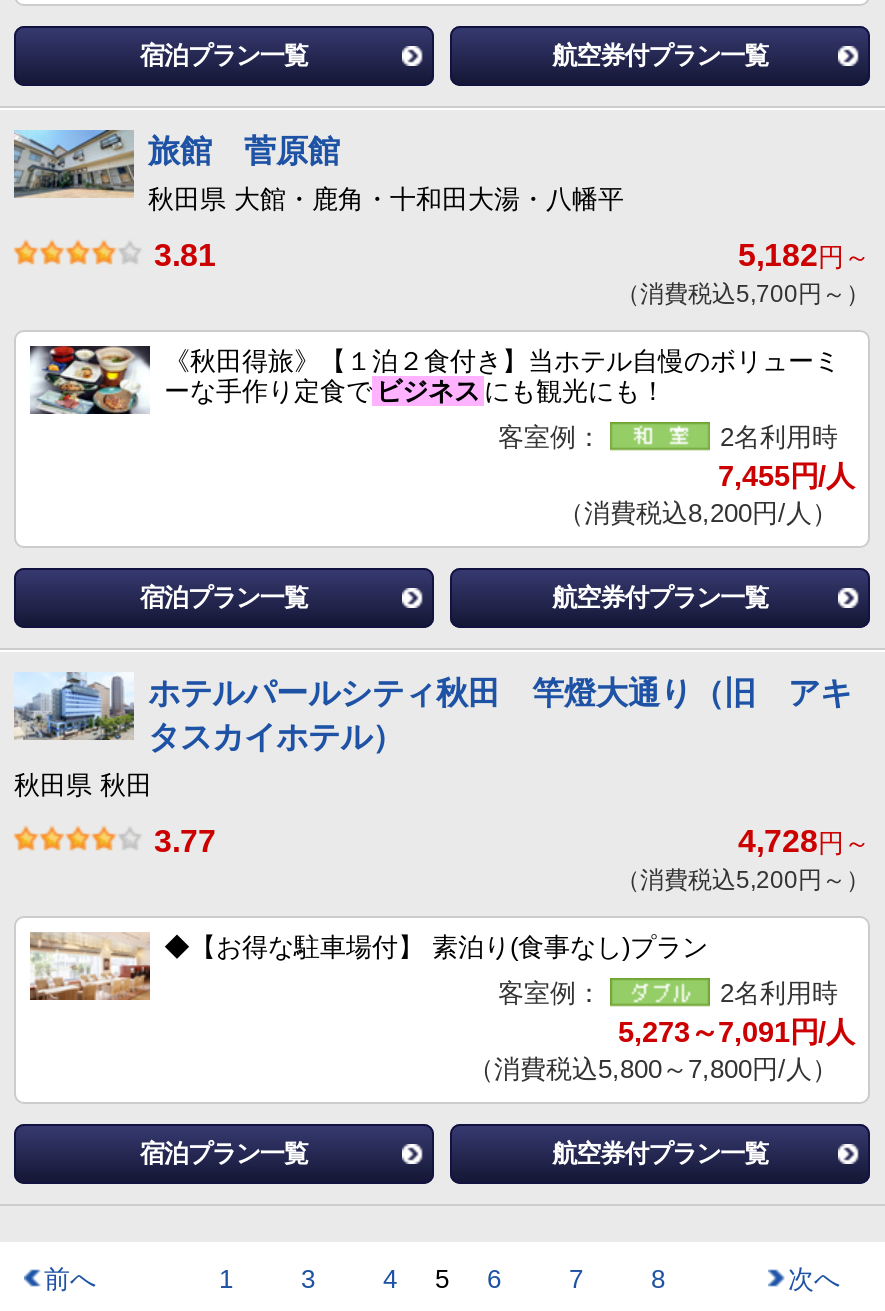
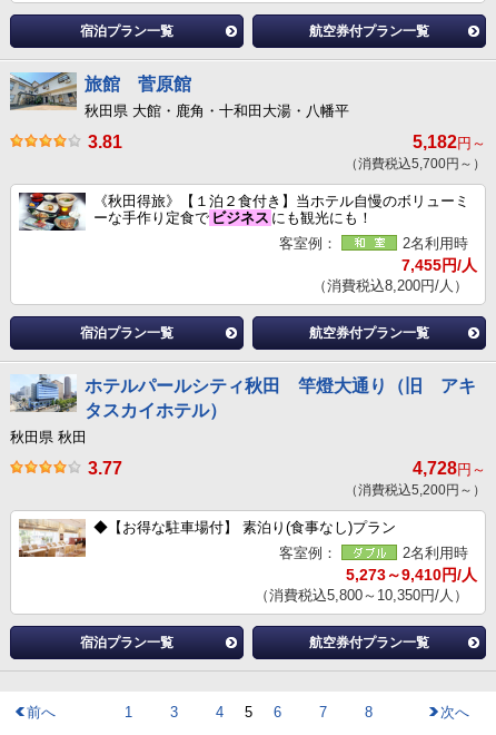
[618,1016,854,1048] 5,273～7,091円/人 -> [346,566,477,584] 5,273～9,410円/人
[468,1054,838,1084] （消費税込5,800～7,800円/人） -> [255,587,468,604] （消費税込5,800～10,350円/人）

